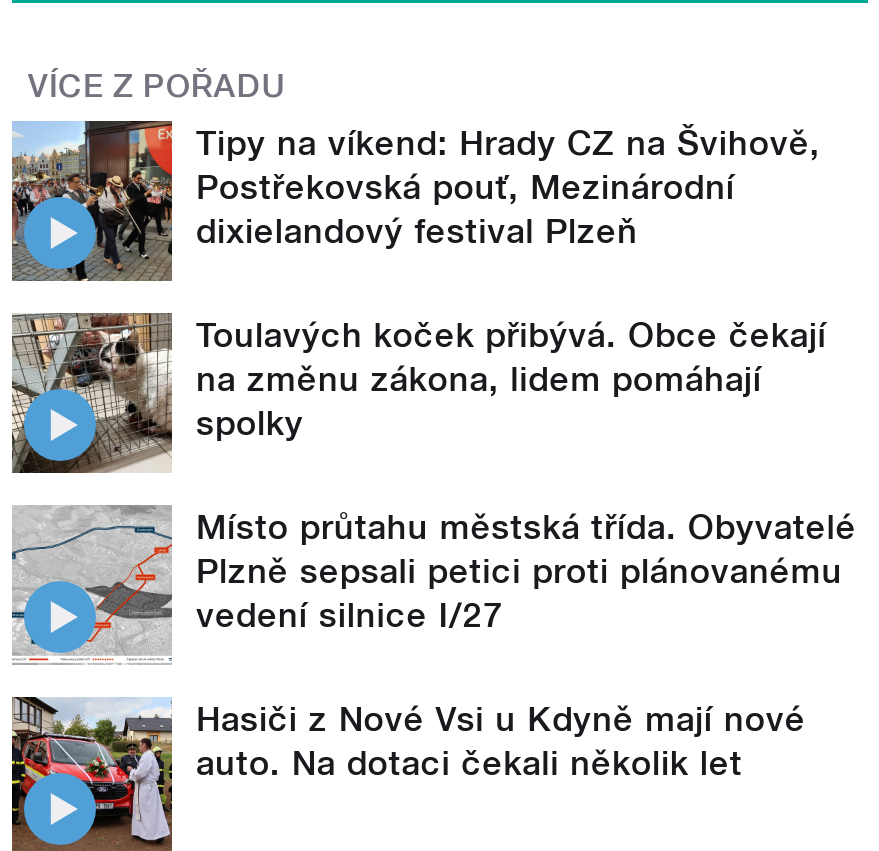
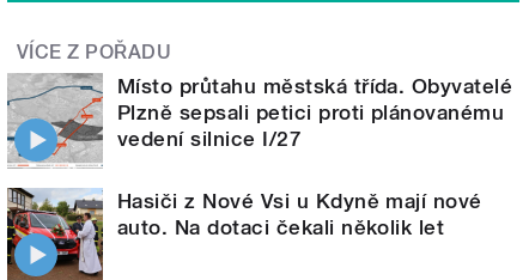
[12,121,827,442] [image] | Tipy na víkend: Hrady CZ na Švihově, | Postřekovská pouť, Mezinárodní | dixielandový festival Plzeň | Toulavých koček přibývá. Obce čekají | na změnu zákona, lidem pomáhají | spolky -> none
[10,311,170,475] [image] -> none

